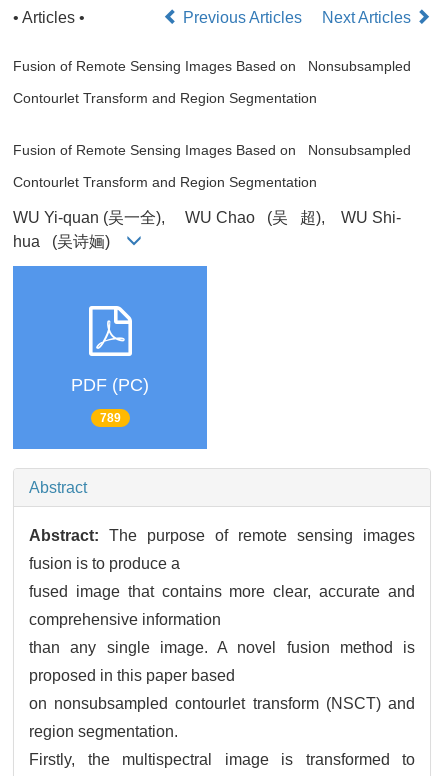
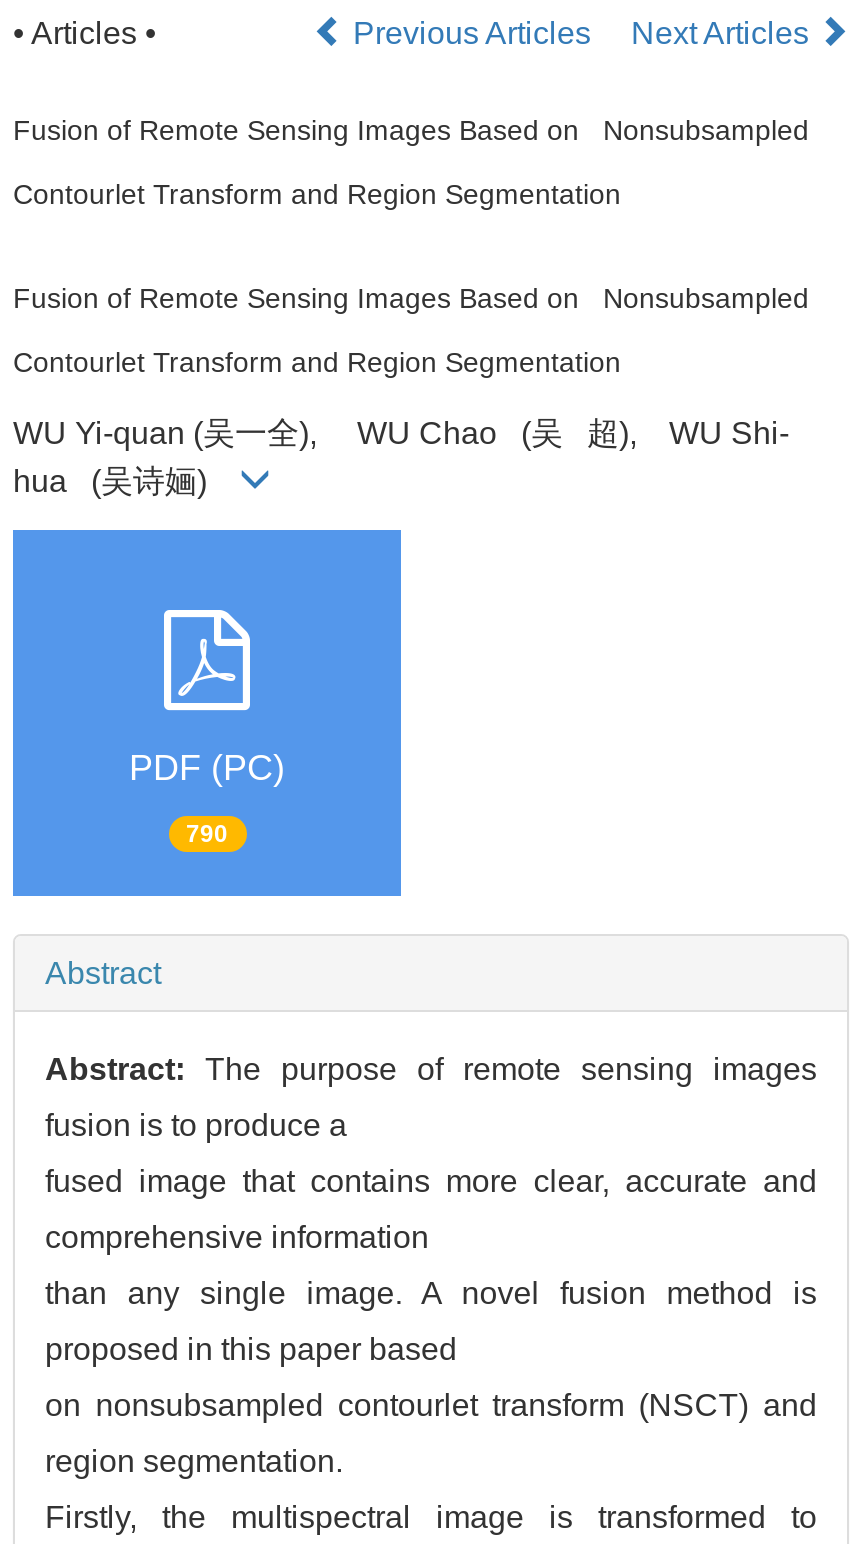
[99,411,120,425] 789 -> [186,820,228,848] 790

